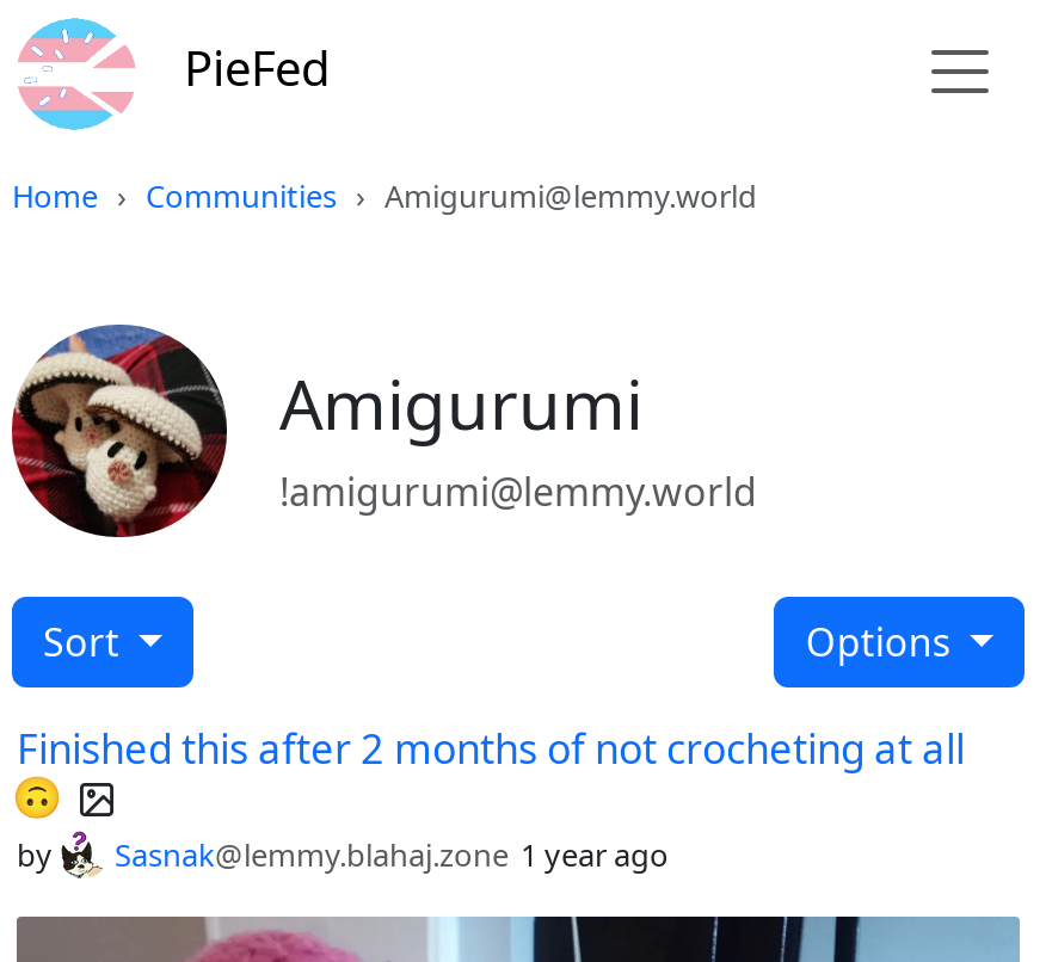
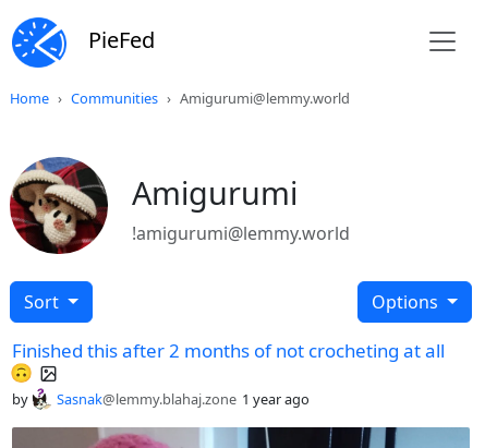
[17,19,136,129] [image] -> [11,17,68,68] [image]

